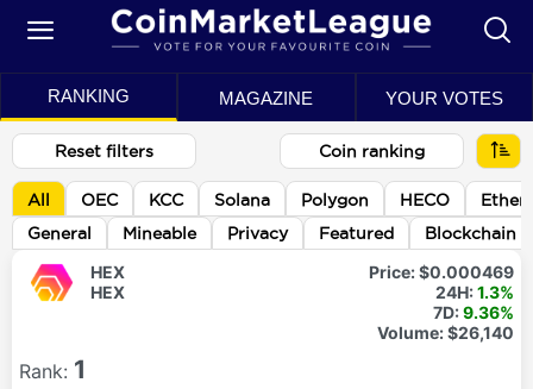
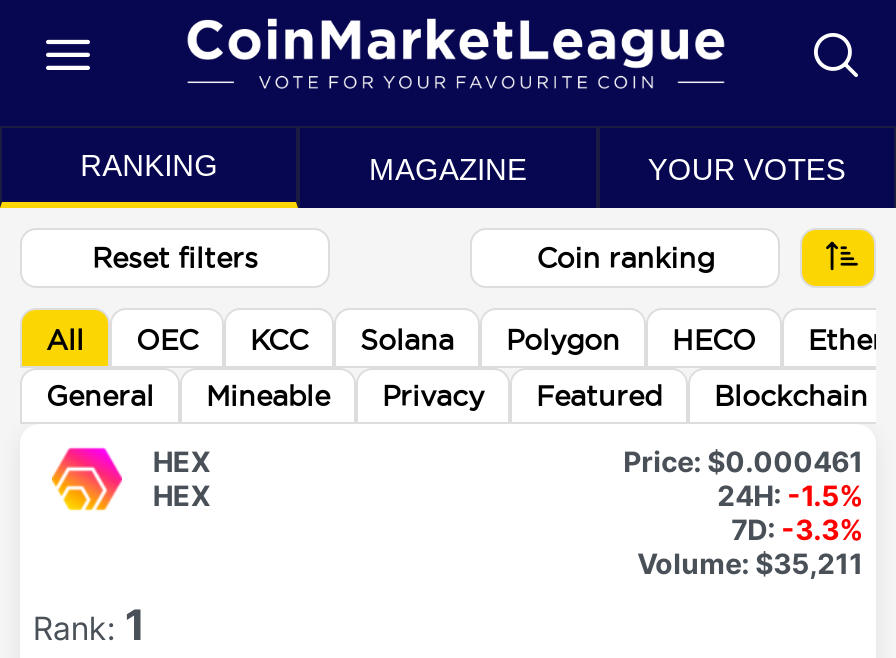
[368,262,513,282] Price: $0.000469 -> [623,444,863,478] Price: $0.000461
[435,282,513,302] 24H: 1.3% -> [717,478,863,512] 24H: -1.5%
[433,302,513,322] 7D: 9.36% -> [731,512,863,546] 7D: -3.3%
[377,322,513,343] Volume: $26,140 -> [637,546,863,580] Volume: $35,211

